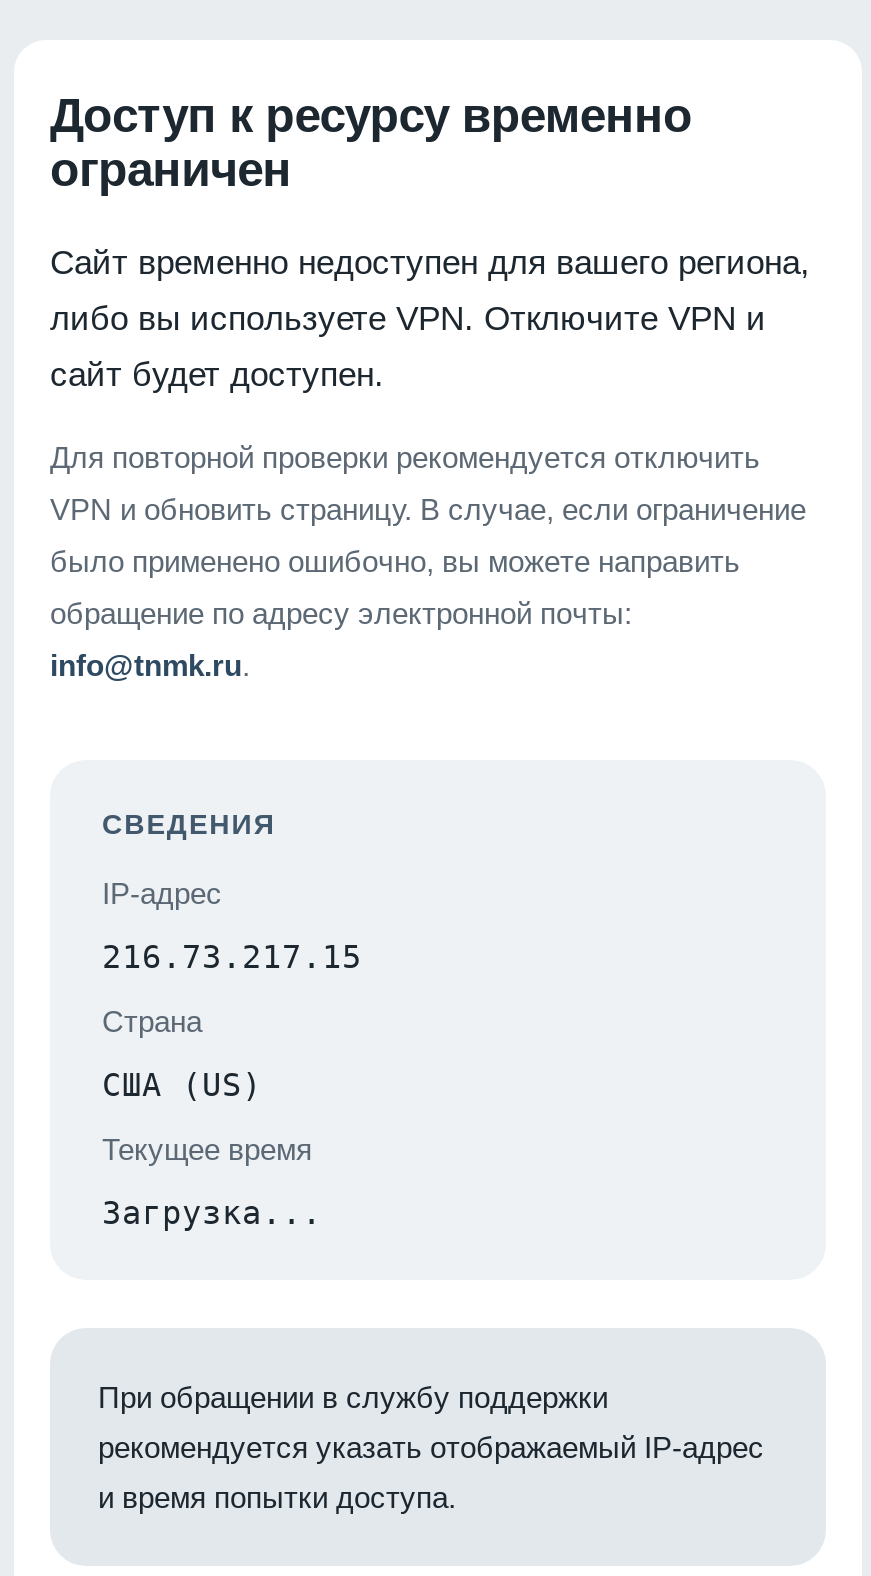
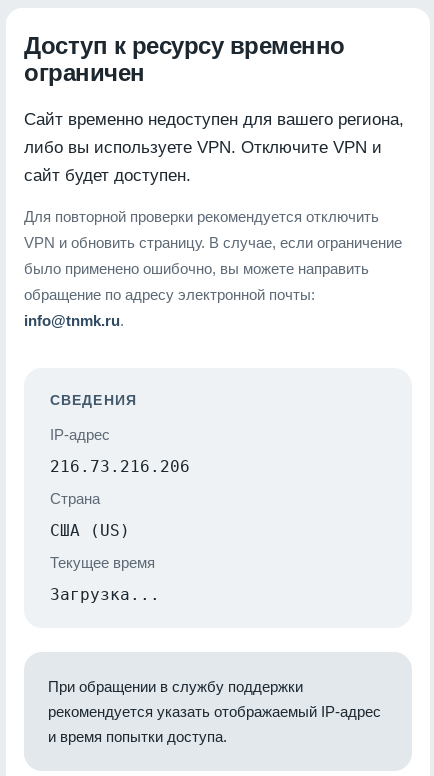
[102,937,362,975] 216.73.217.15 -> [50,456,190,475] 216.73.216.206

